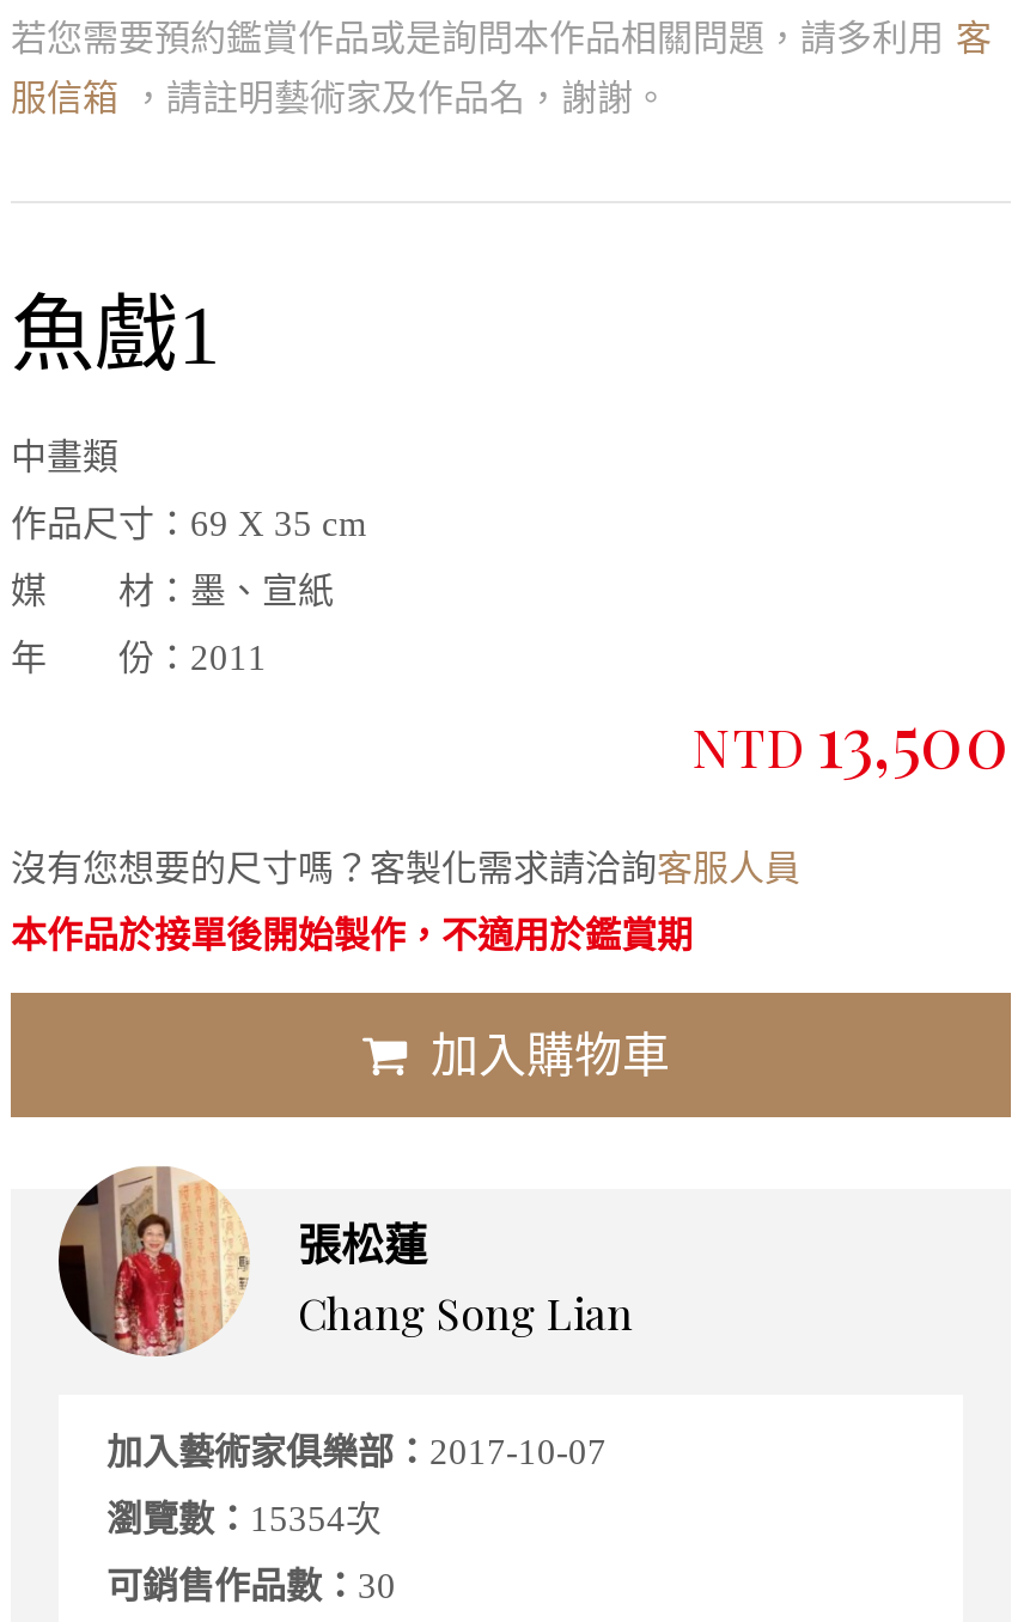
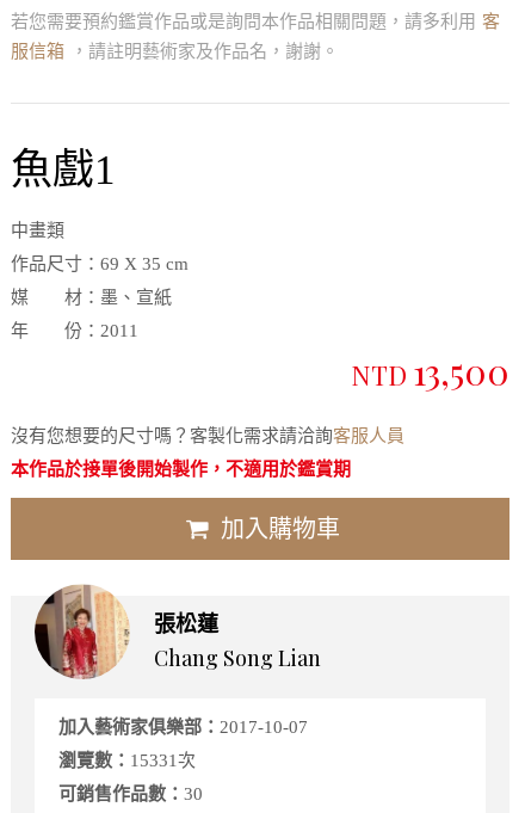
[106,1500,382,1538] 瀏覽數：15354次 -> [58,751,196,770] 瀏覽數：15331次

